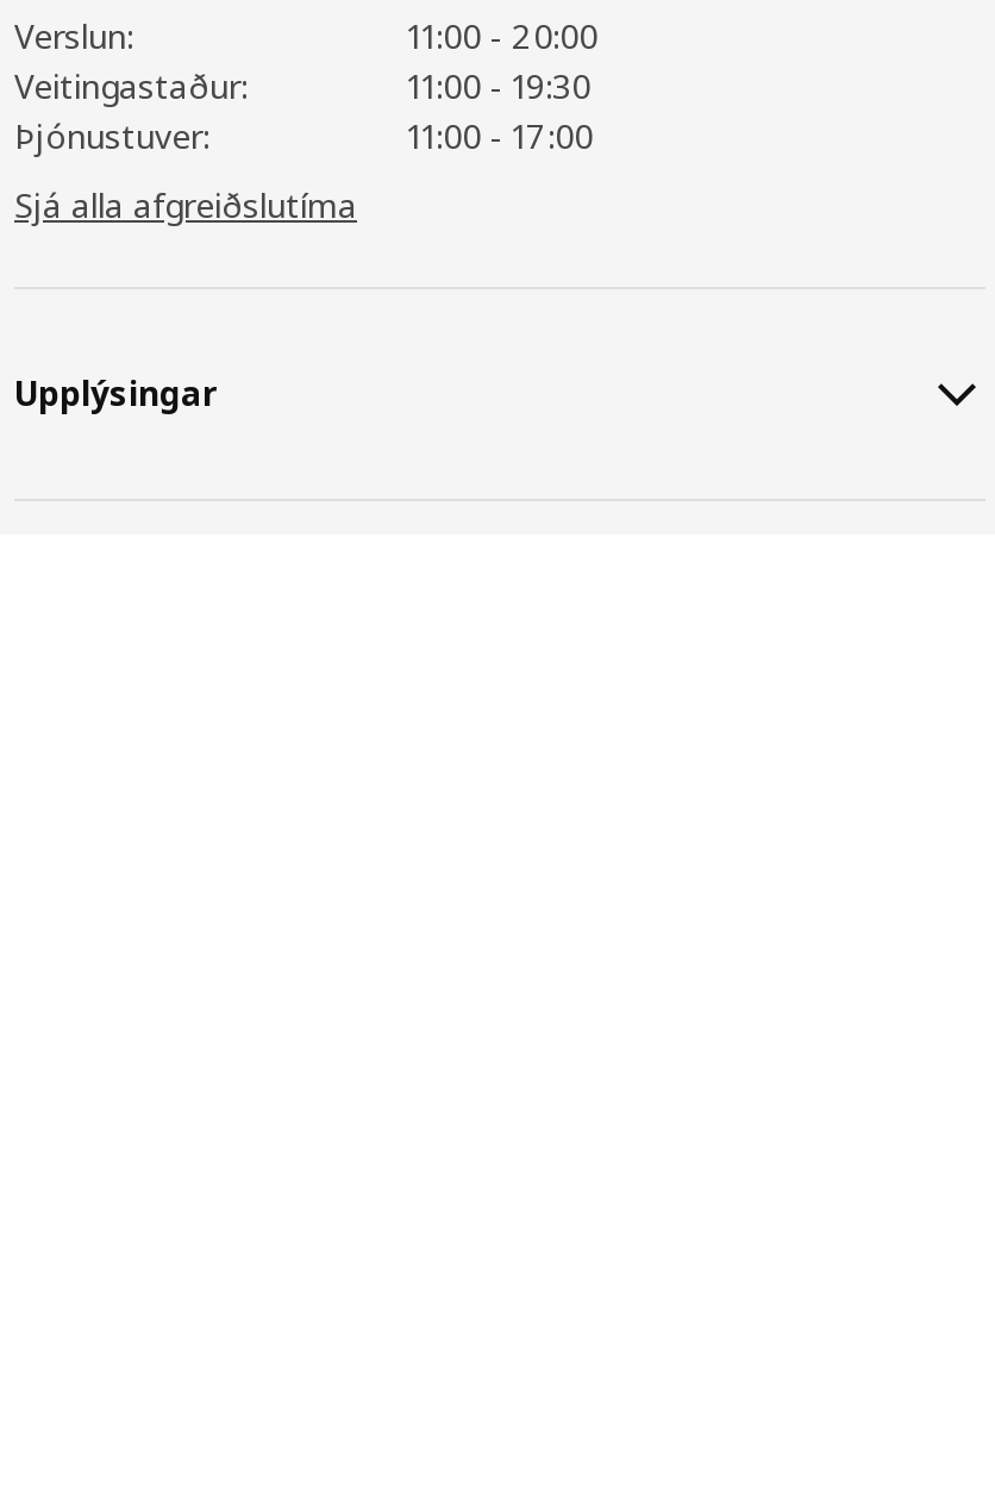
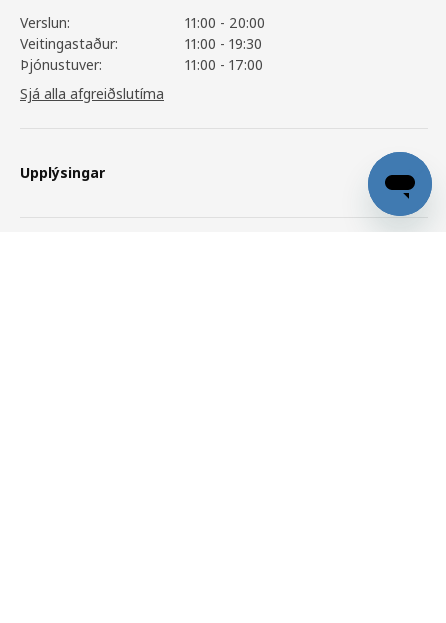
none -> [367,151,433,230] [image]

